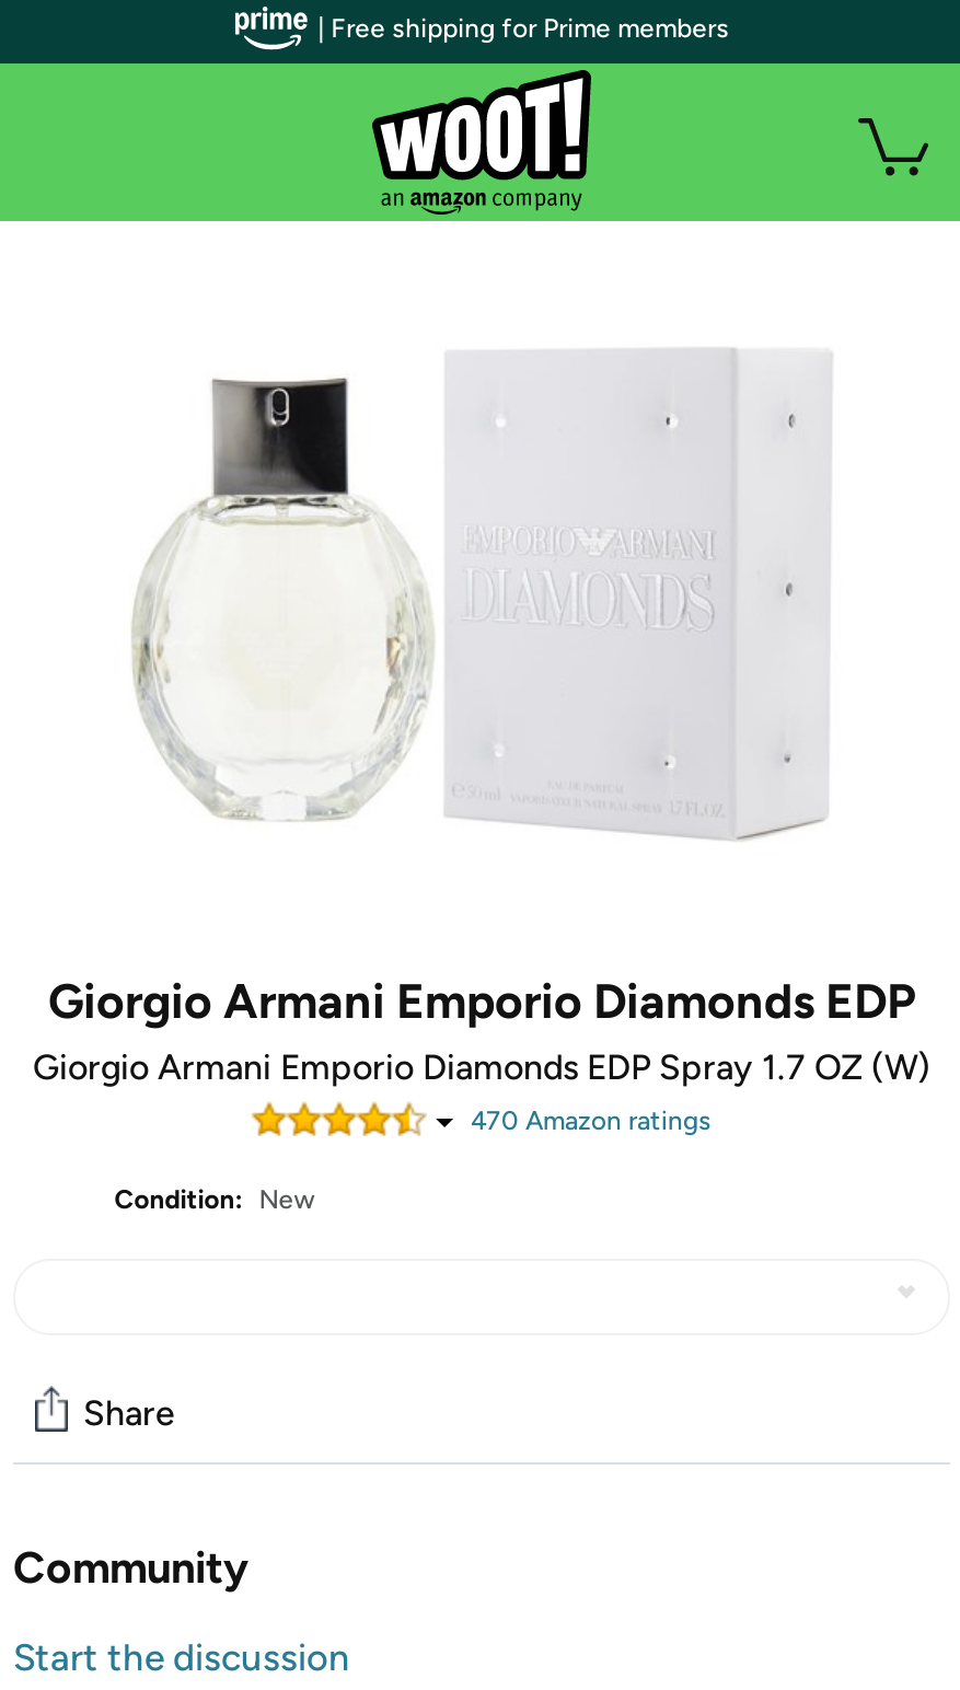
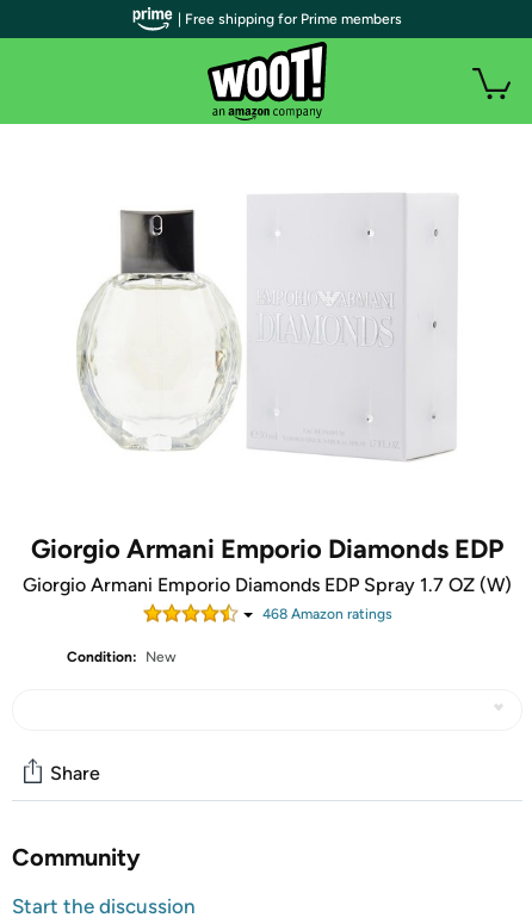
[471,1106,712,1136] 470 Amazon ratings -> [262,606,392,622] 468 Amazon ratings

